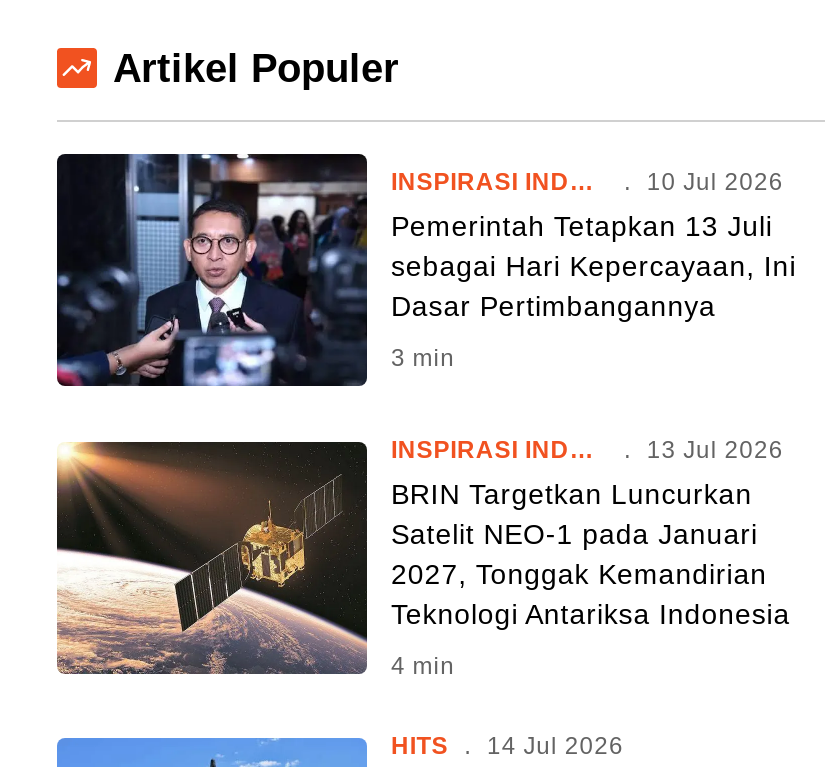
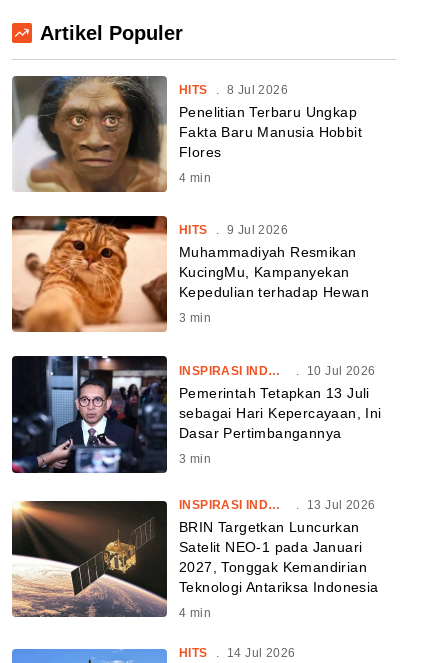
none -> [11,75,362,193] [image] | HITS . 8 Jul 2026 | Penelitian Terbaru Ungkap | Fakta Baru Manusia Hobbit | Flores | 4 min
none -> [11,215,369,333] [image] | HITS . 9 Jul 2026 | Muhammadiyah Resmikan | KucingMu, Kampanyekan | Kepedulian terhadap Hewan | 3 min

